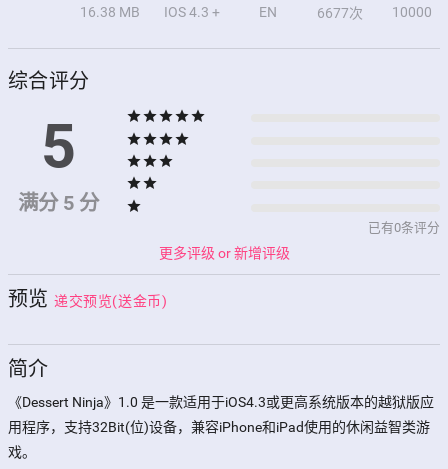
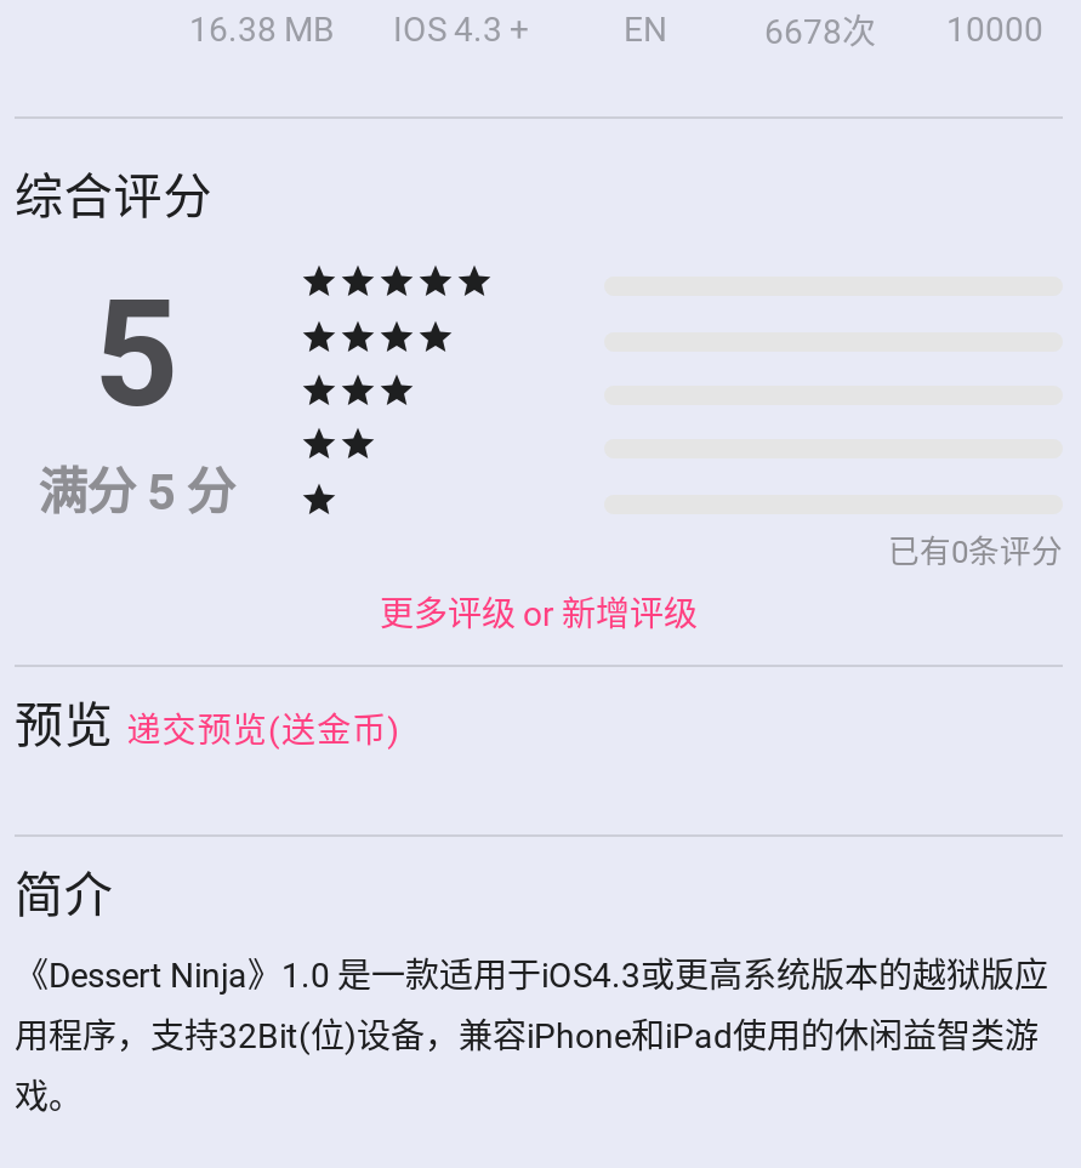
[317,4,432,21] 6677次 10000 -> [764,10,1043,51] 6678次 10000

